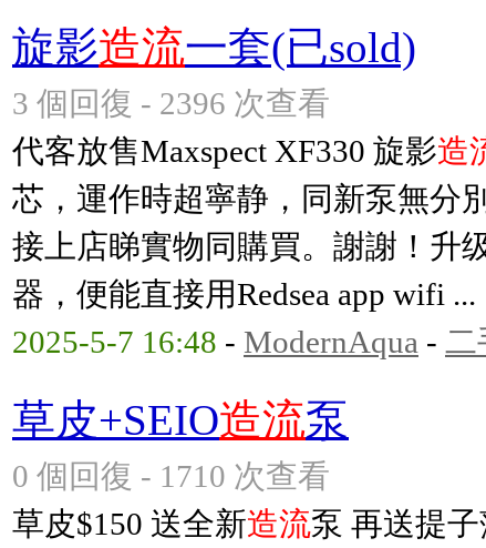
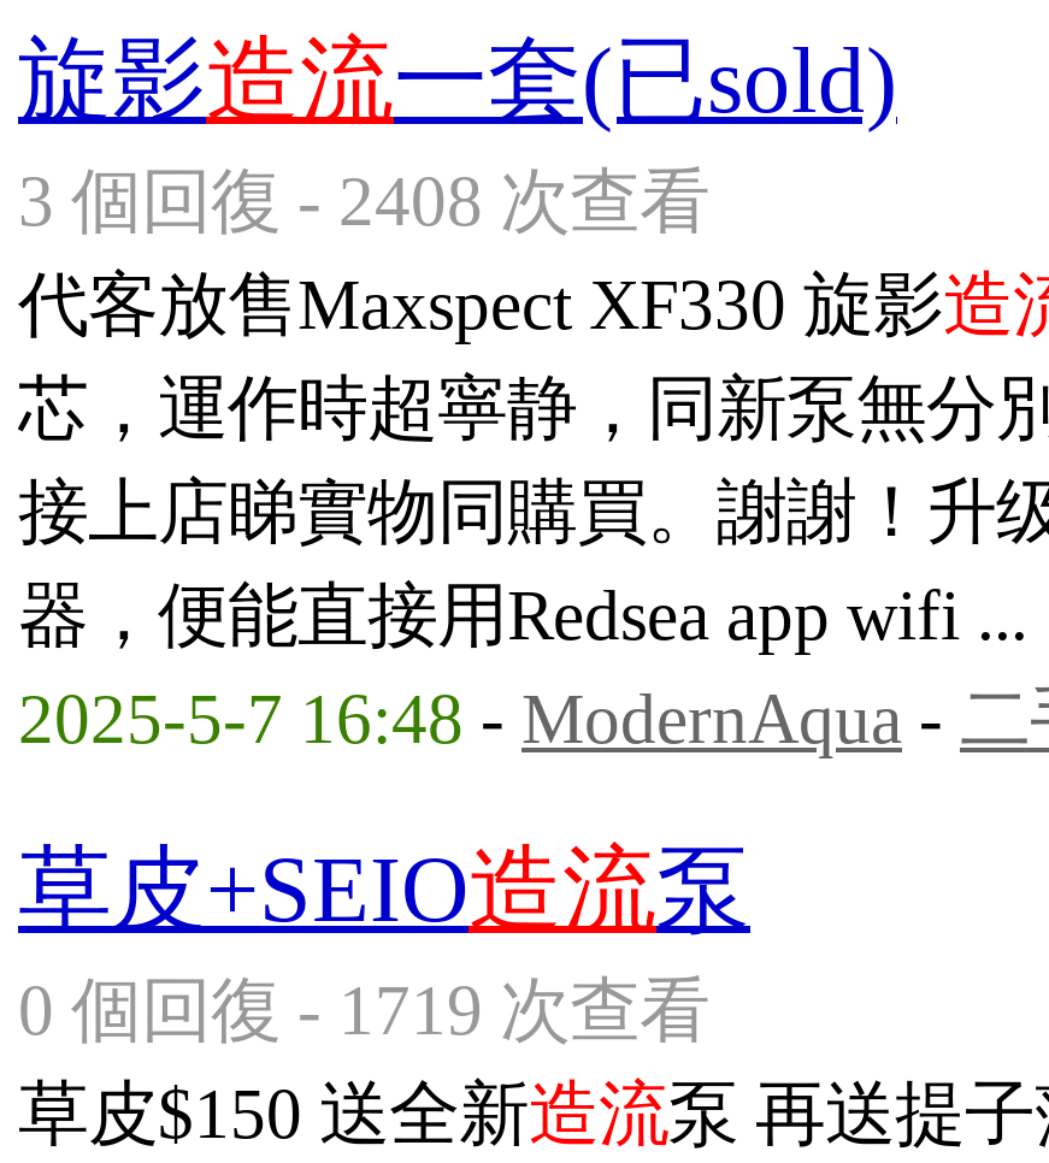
[12,85,330,121] 3 個回復 - 2396 次查看 -> [18,163,709,240] 3 個回復 - 2408 次查看
[12,458,330,494] 0 個回復 - 1710 次查看 -> [18,972,709,1049] 0 個回復 - 1719 次查看

